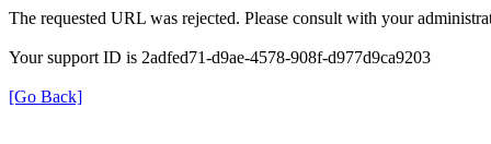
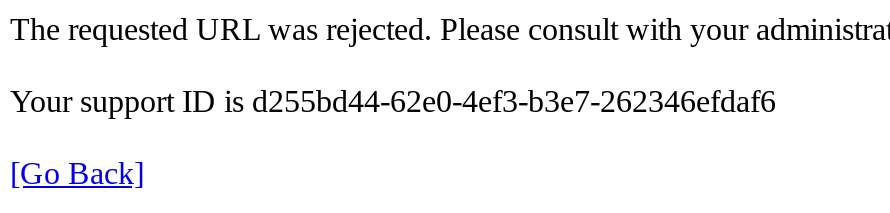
[9,48,431,67] Your support ID is 2adfed71-d9ae-4578-908f-d977d9ca9203 -> [10,84,776,118] Your support ID is d255bd44-62e0-4ef3-b3e7-262346efdaf6

